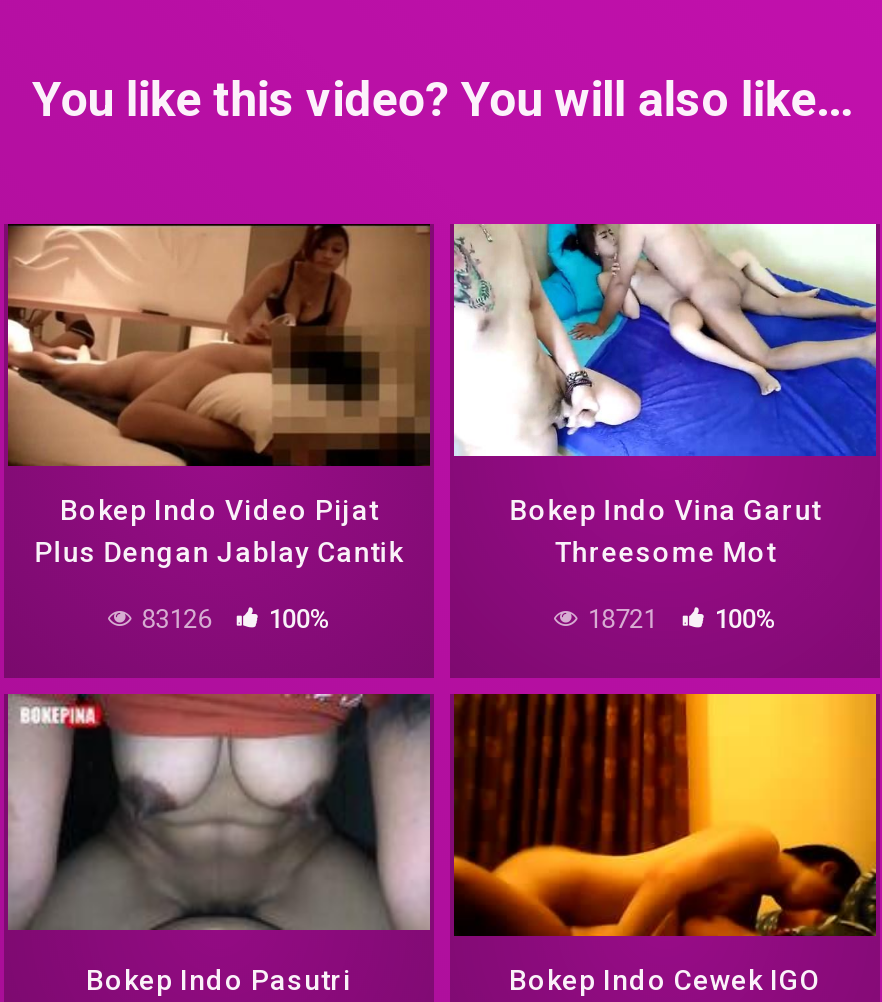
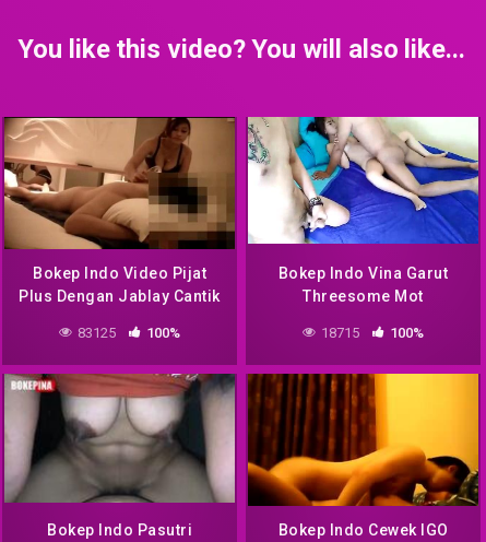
[136,604,330,634] 83126 100% -> [74,325,180,341] 83125 100%
[582,604,776,634] 18721 100% -> [318,325,424,341] 18715 100%

